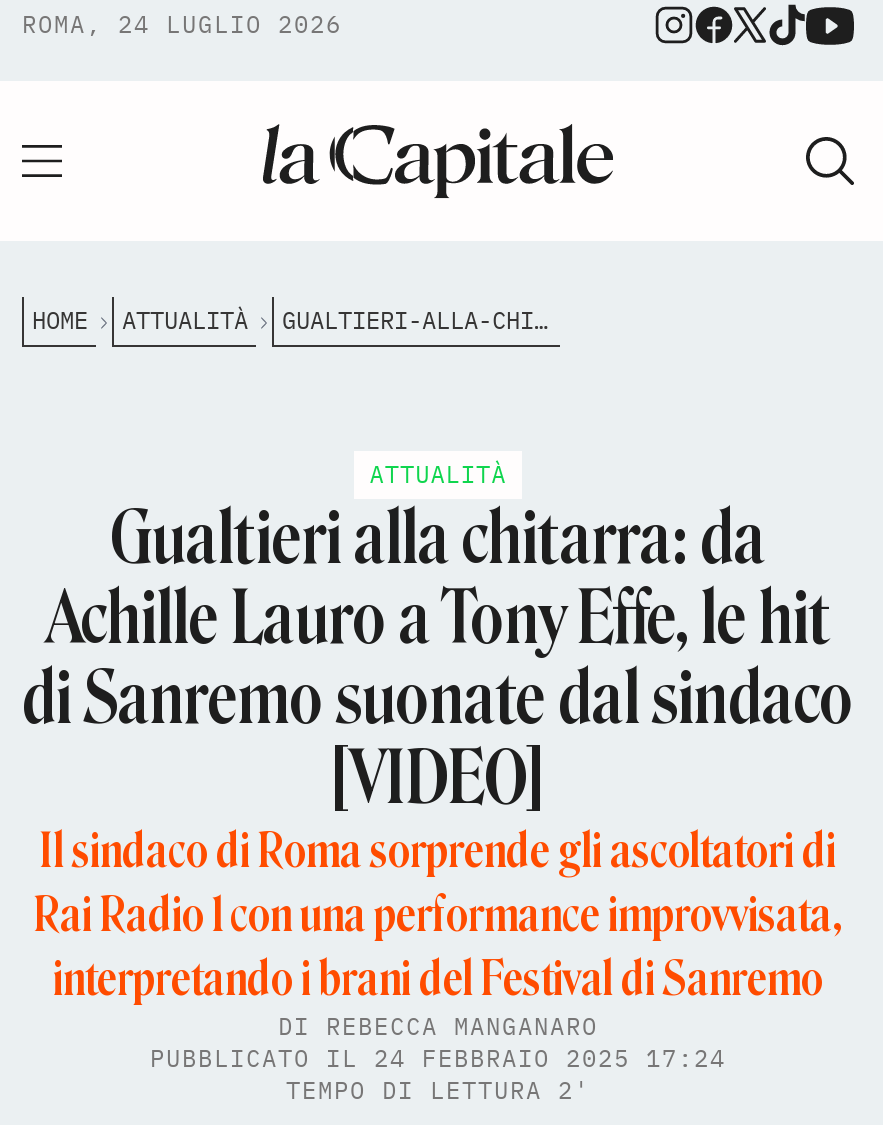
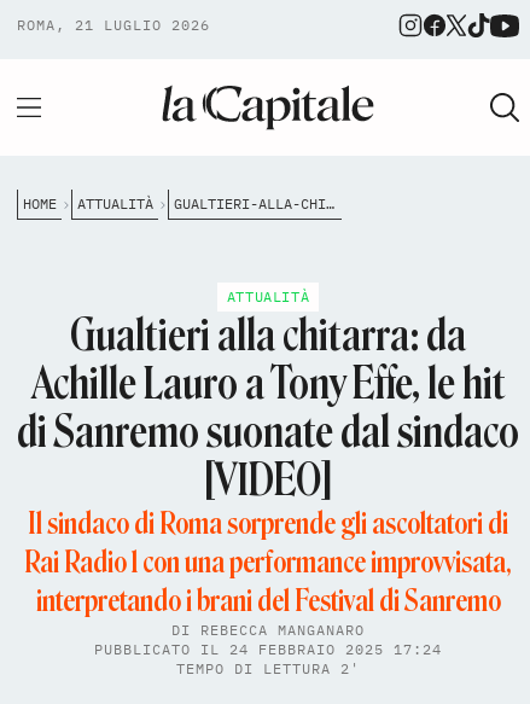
[22,9,342,39] ROMA, 24 LUGLIO 2026 -> [17,16,210,34] ROMA, 21 LUGLIO 2026

